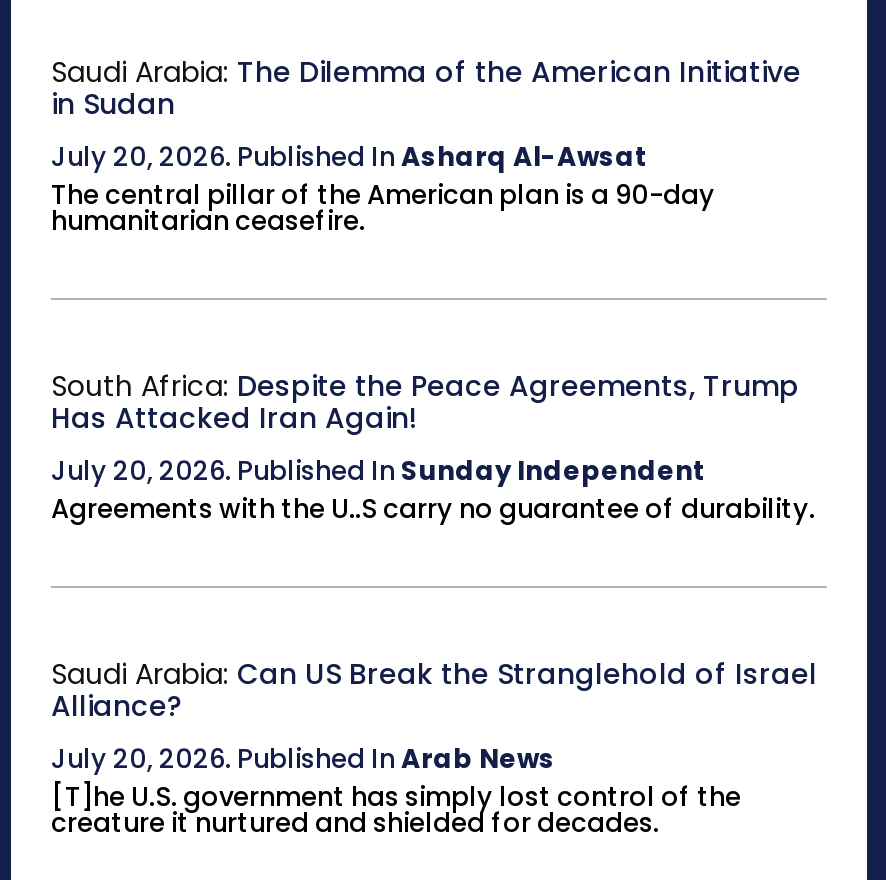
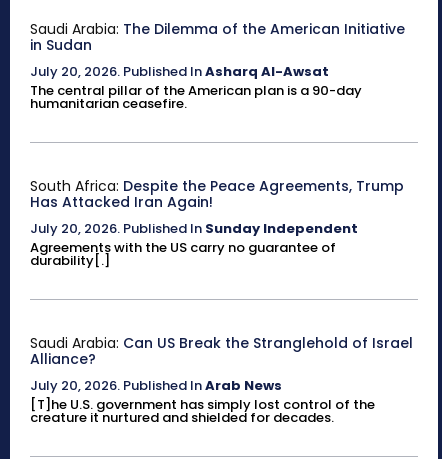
[51,490,815,528] Agreements with the U..S carry no guarantee of durability. -> [30,238,336,270] Agreements with the US carry no guarantee of | durability[.]

